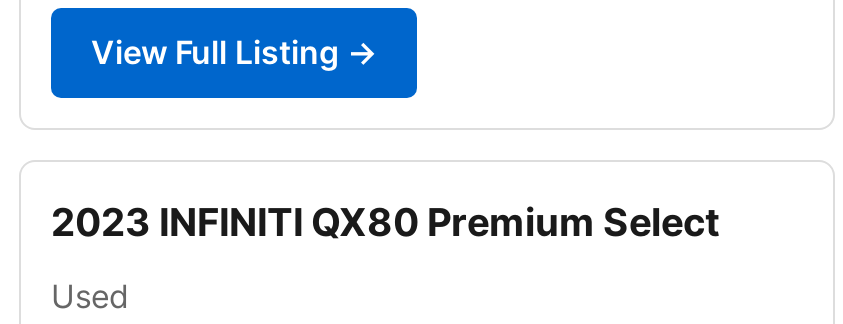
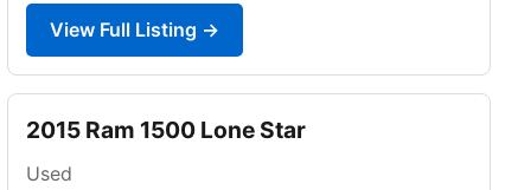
[51,198,719,246] 2023 INFINITI QX80 Premium Select -> [26,116,306,144] 2015 Ram 1500 Lone Star

